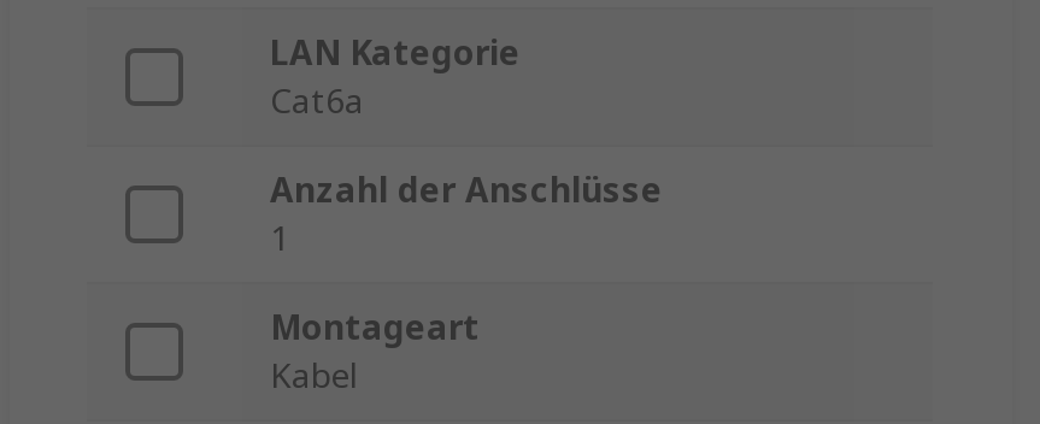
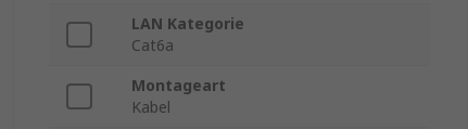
[270,167,663,261] Anzahl der Anschlüsse | 1 -> none

